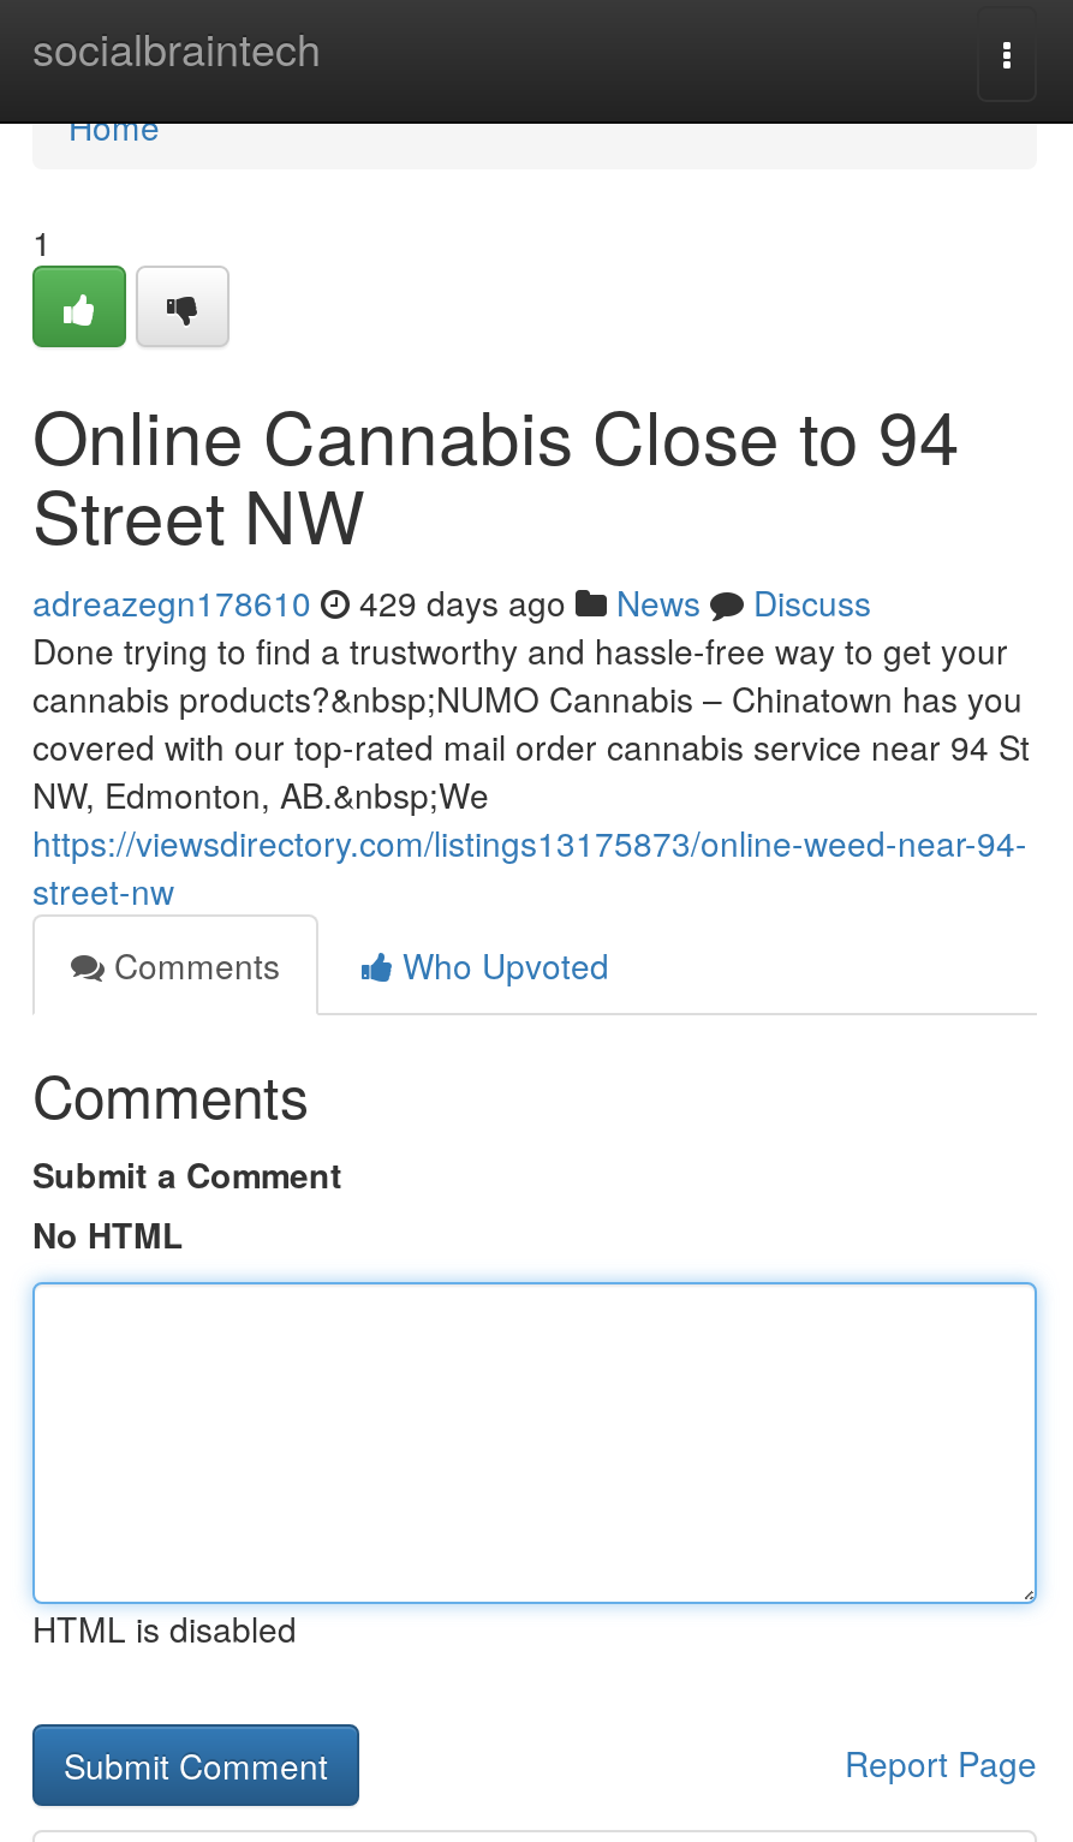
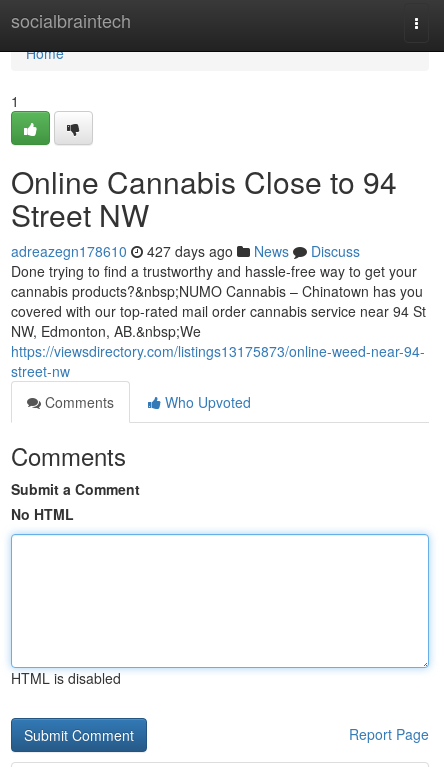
[32,578,871,626] adreazegn178610 429 days ago News Discuss -> [11,241,360,261] adreazegn178610 427 days ago News Discuss

